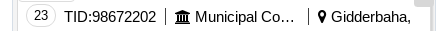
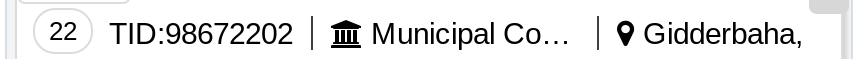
[34,8,156,25] 23 TID:98672202 -> [49,16,293,50] 22 TID:98672202

